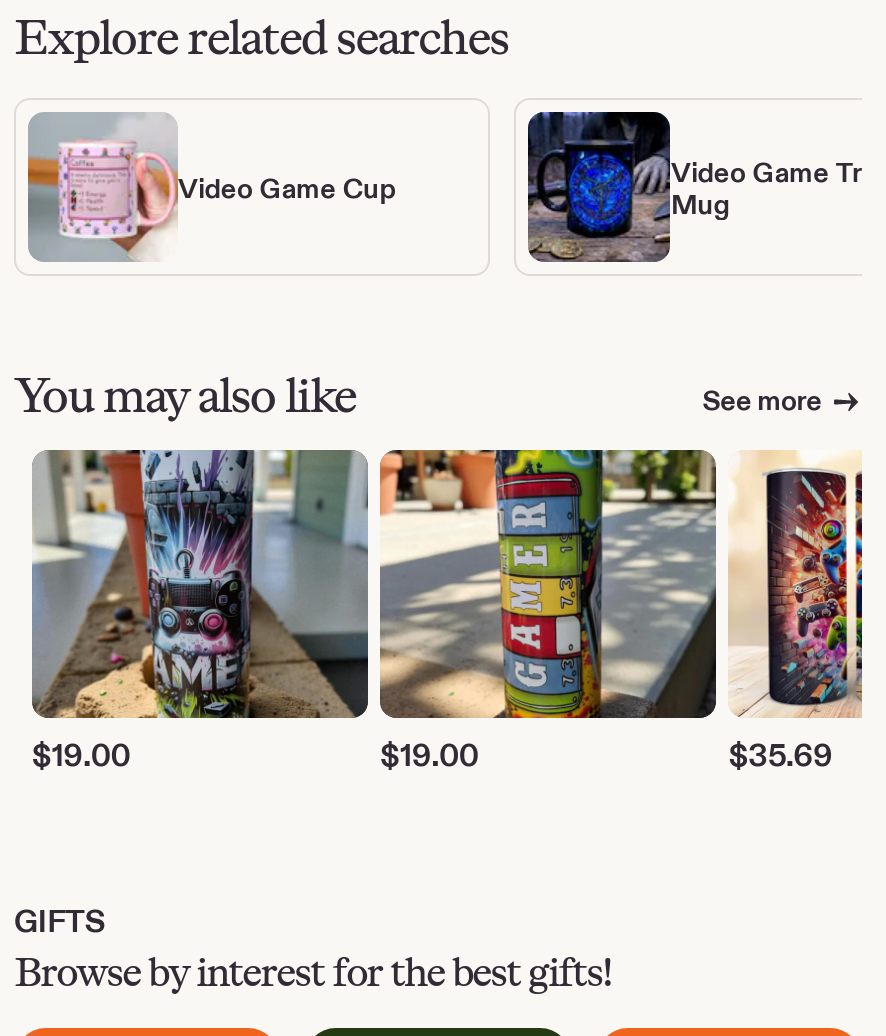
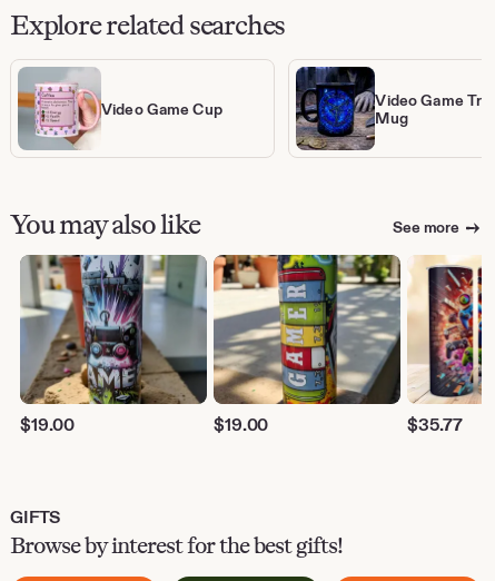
[729,734,833,774] $35.69 -> [407,413,462,435] $35.77

